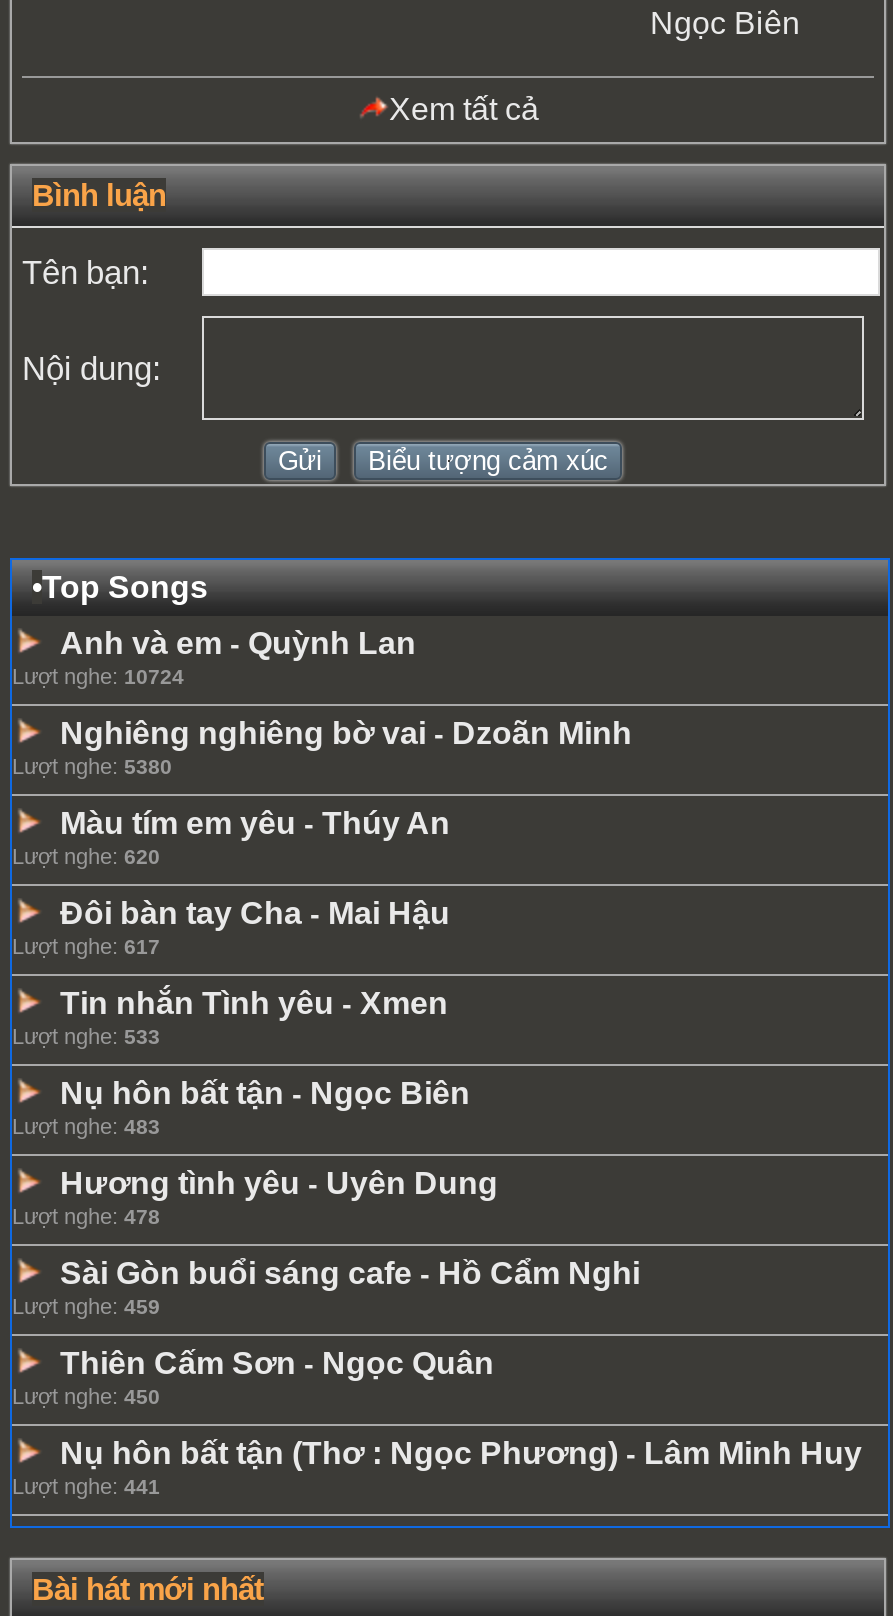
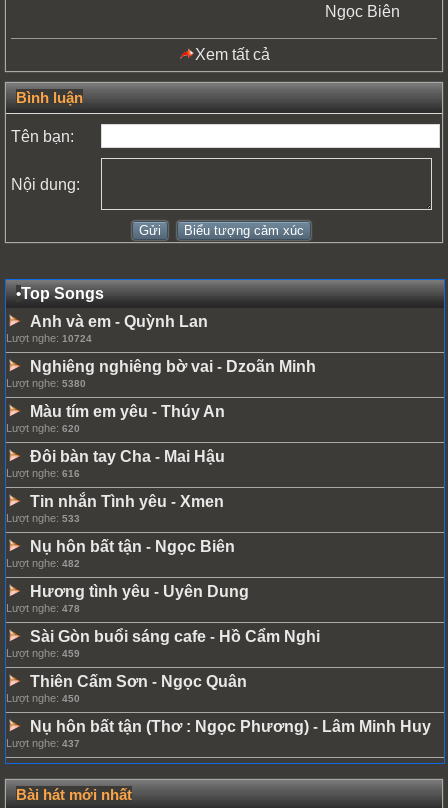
[12,934,160,958] Lượt nghe: 617 -> [6,467,80,479] Lượt nghe: 616
[12,1114,160,1138] Lượt nghe: 483 -> [6,557,80,569] Lượt nghe: 482
[12,1474,160,1498] Lượt nghe: 441 -> [6,737,80,749] Lượt nghe: 437

